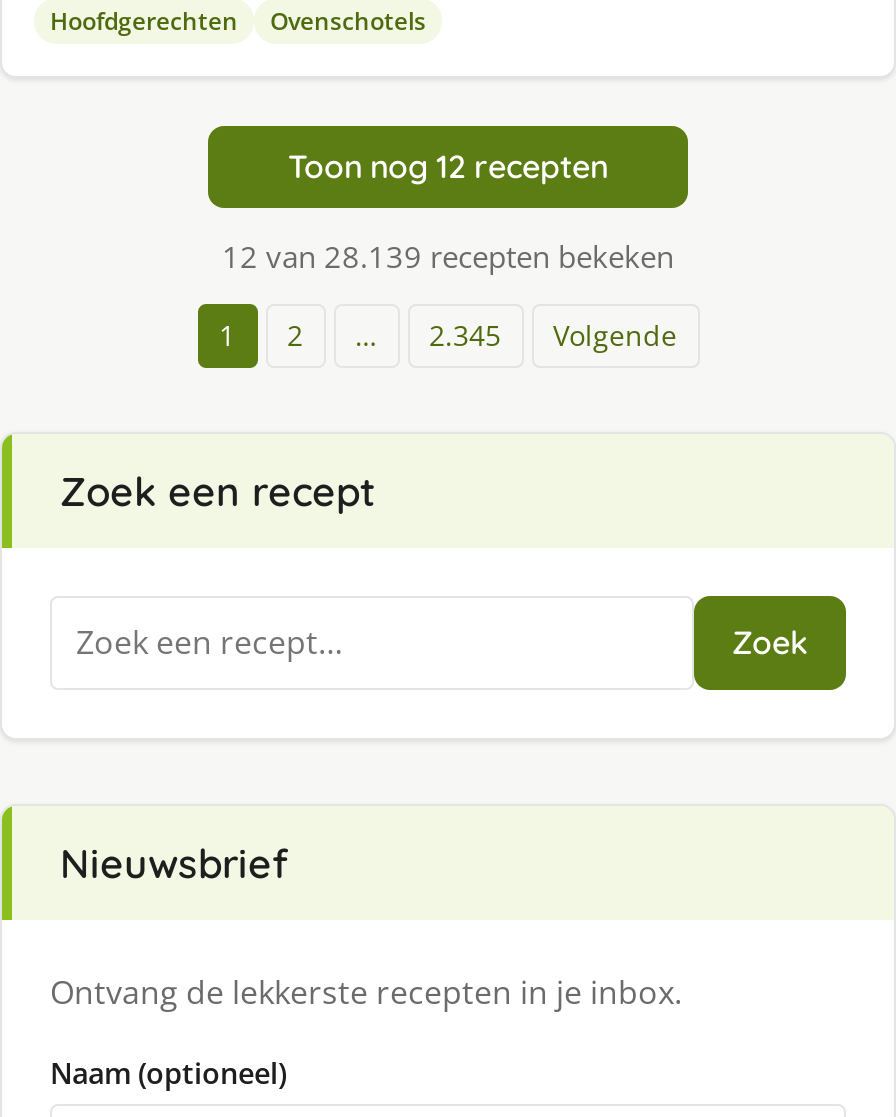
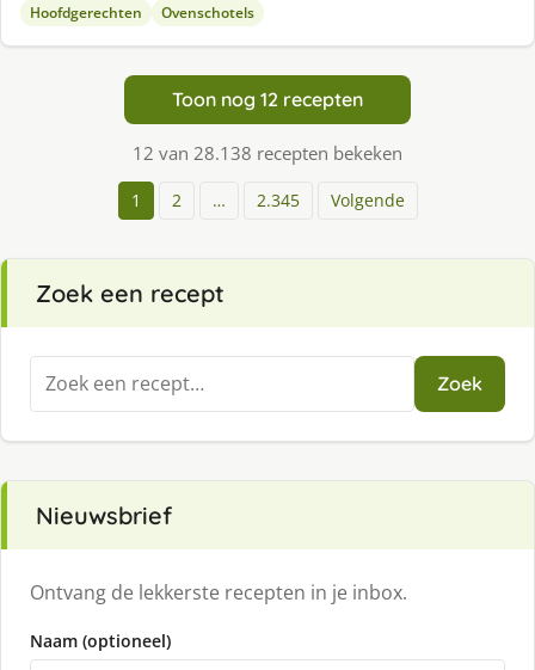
[222,237,674,277] 12 van 28.139 recepten bekeken -> [133,142,402,165] 12 van 28.138 recepten bekeken

